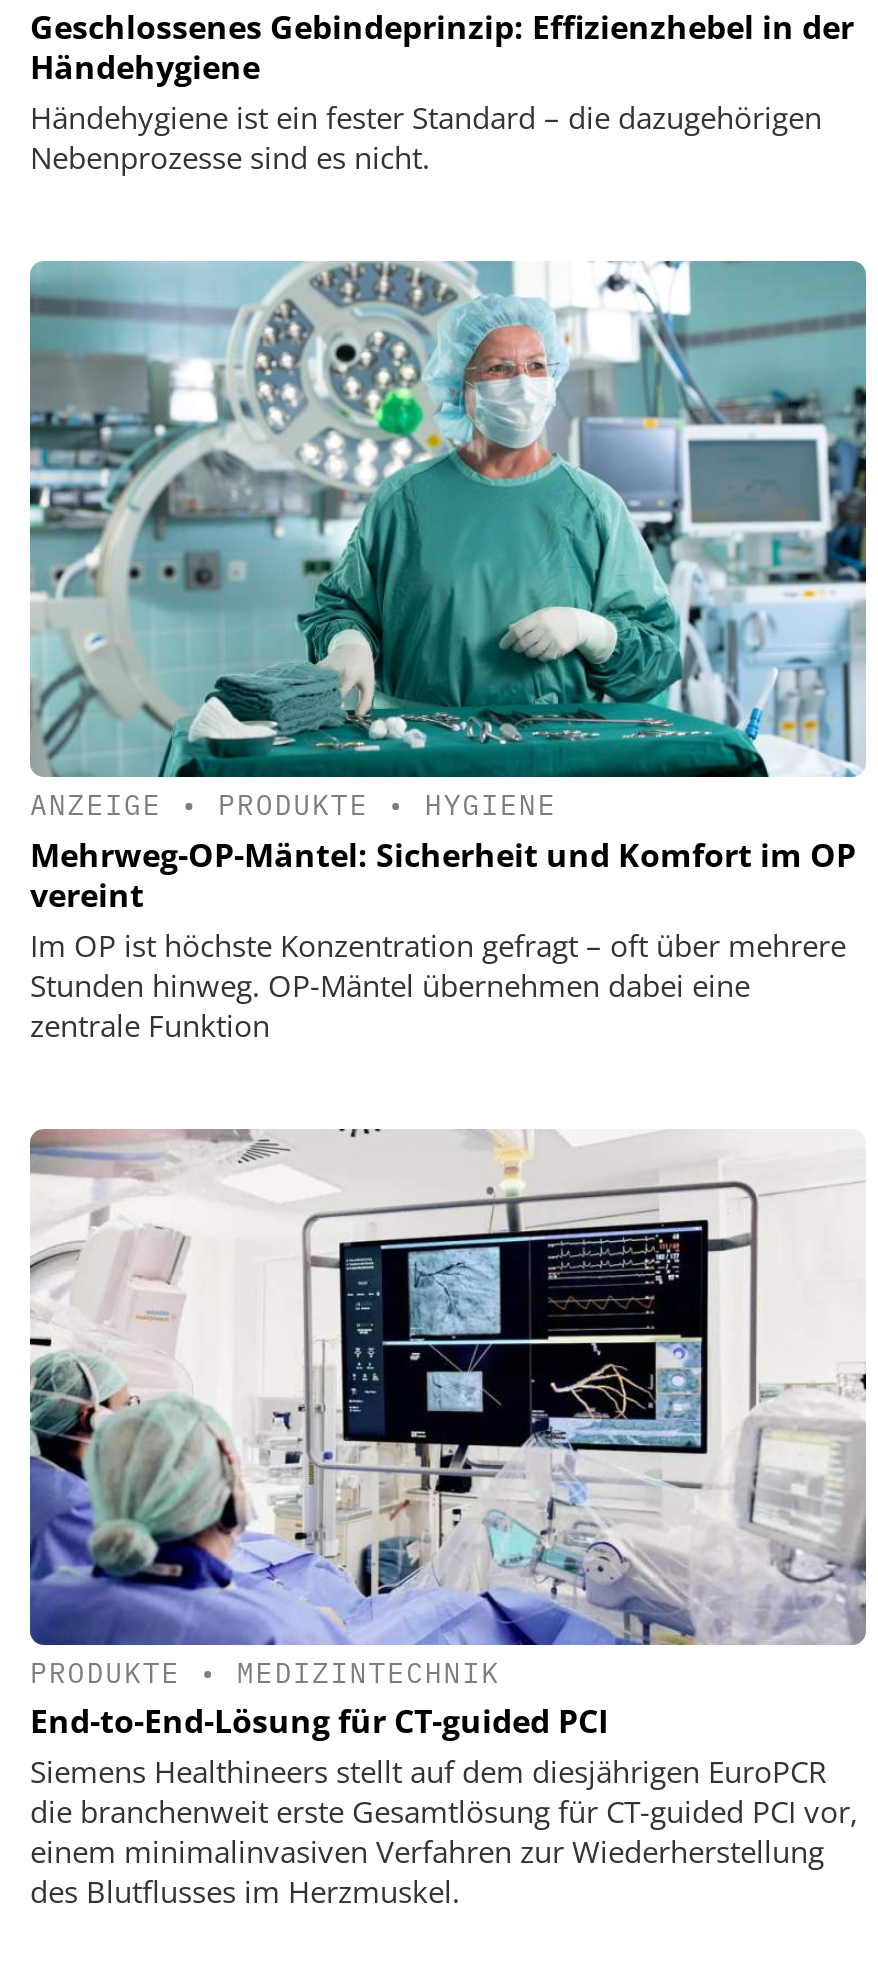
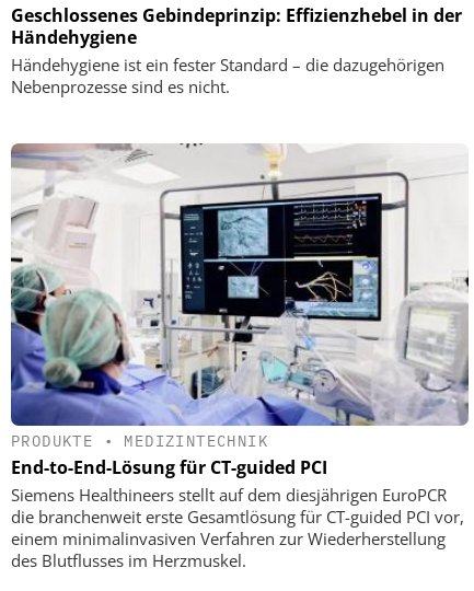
[28,260,868,1044] [image] | ANZEIGE • PRODUKTE • HYGIENE | Mehrweg-OP-Mäntel: Sicherheit und Komfort im OP | vereint | Im OP ist höchste Konzentration gefragt – oft über mehrere | Stunden hinweg. OP-Mäntel übernehmen dabei eine | zentrale Funktion -> none

